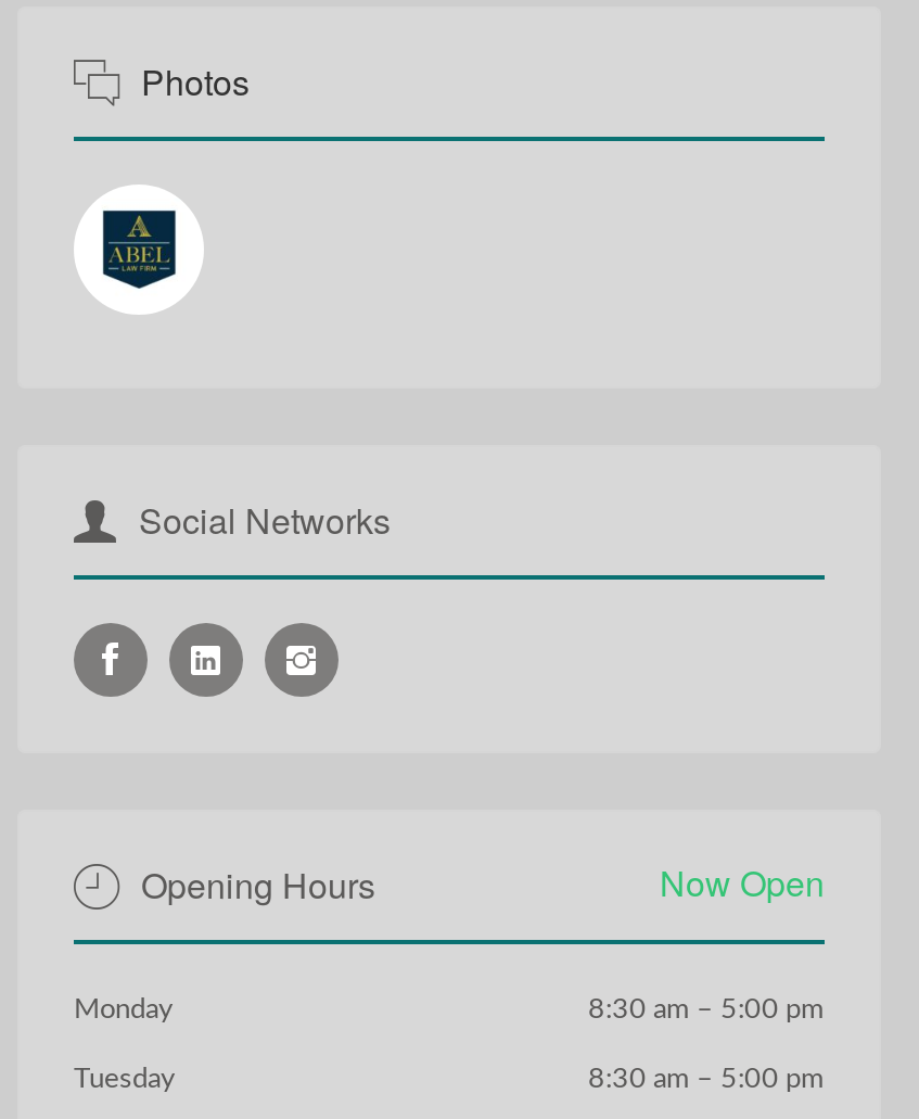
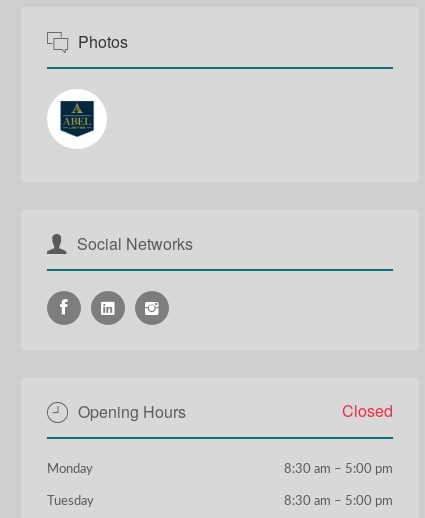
[660,857,825,907] Now Open -> [342,399,393,422] Closed

